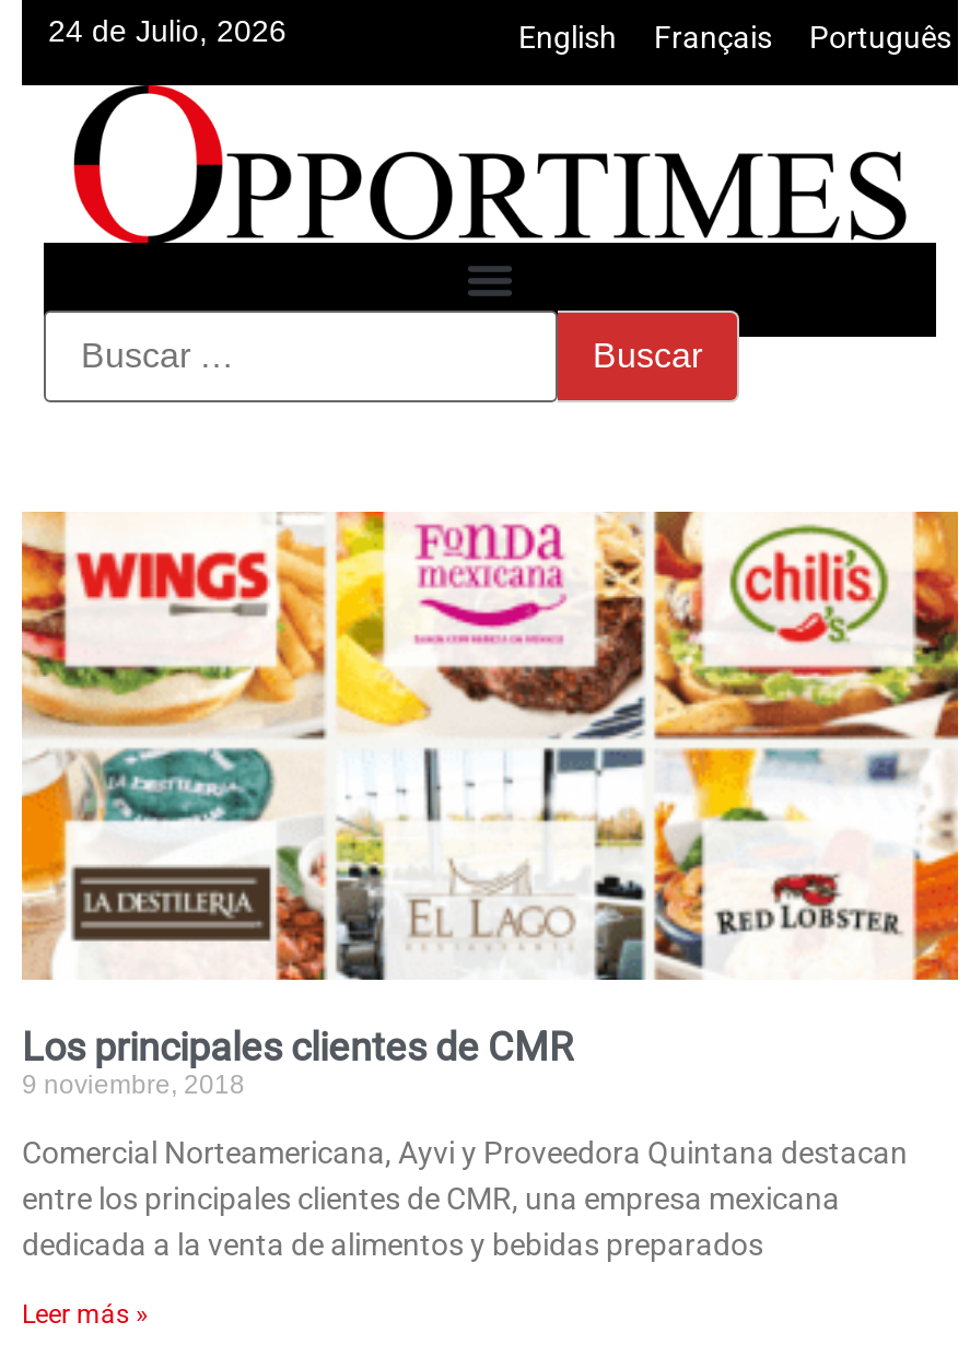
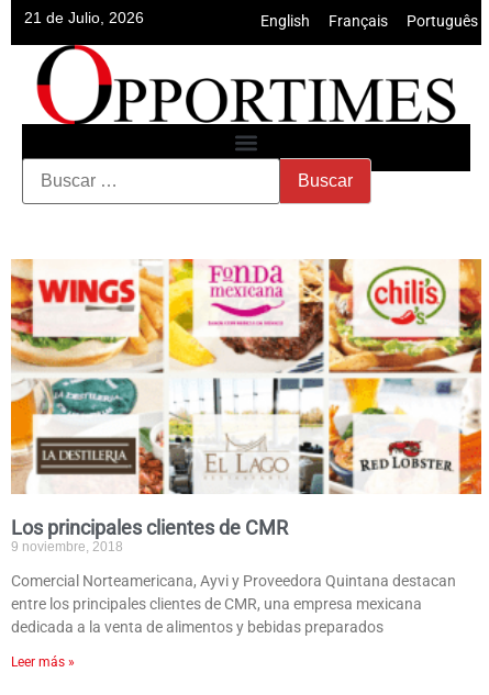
[48,13,287,48] 24 de Julio, 2026 -> [24,9,144,26] 21 de Julio, 2026

